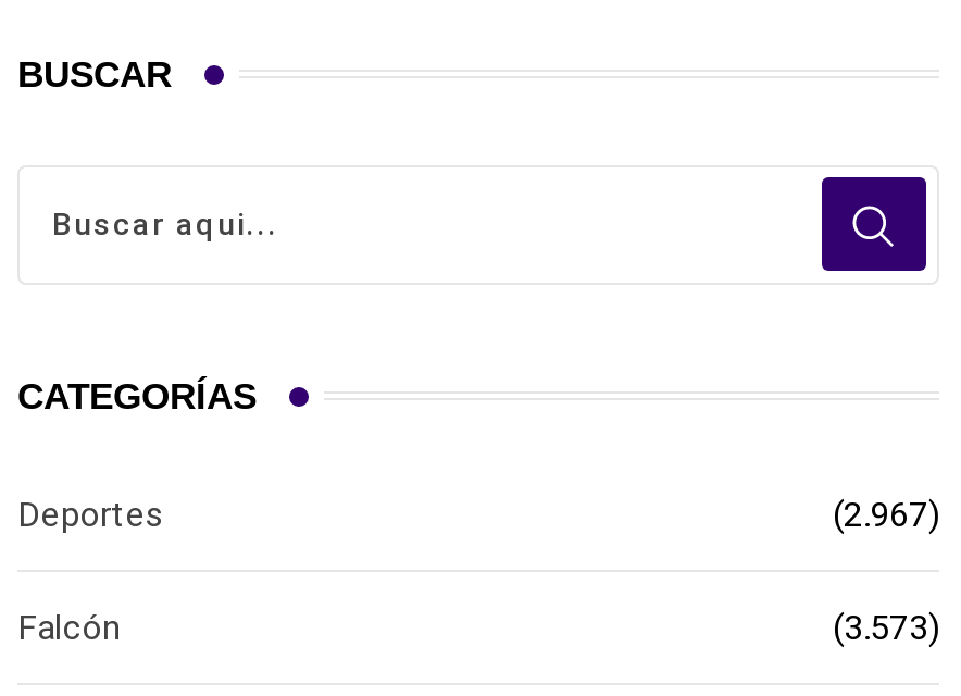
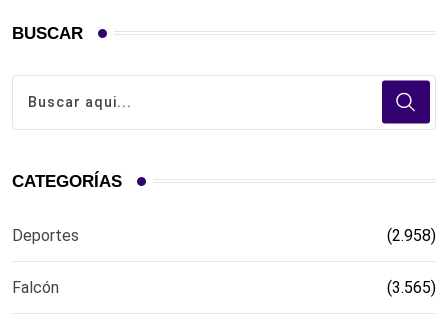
[833,493,939,534] (2.967) -> [387,226,436,245] (2.958)
[833,606,939,647] (3.573) -> [387,278,436,297] (3.565)

